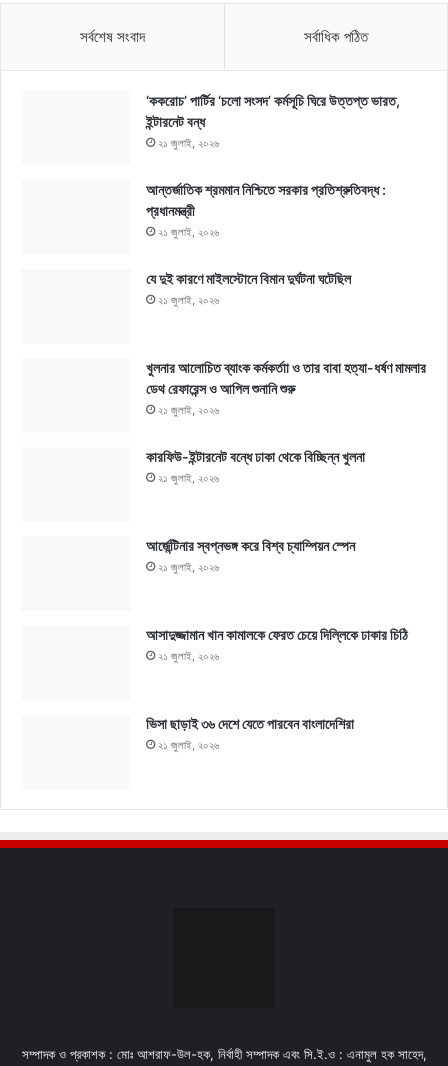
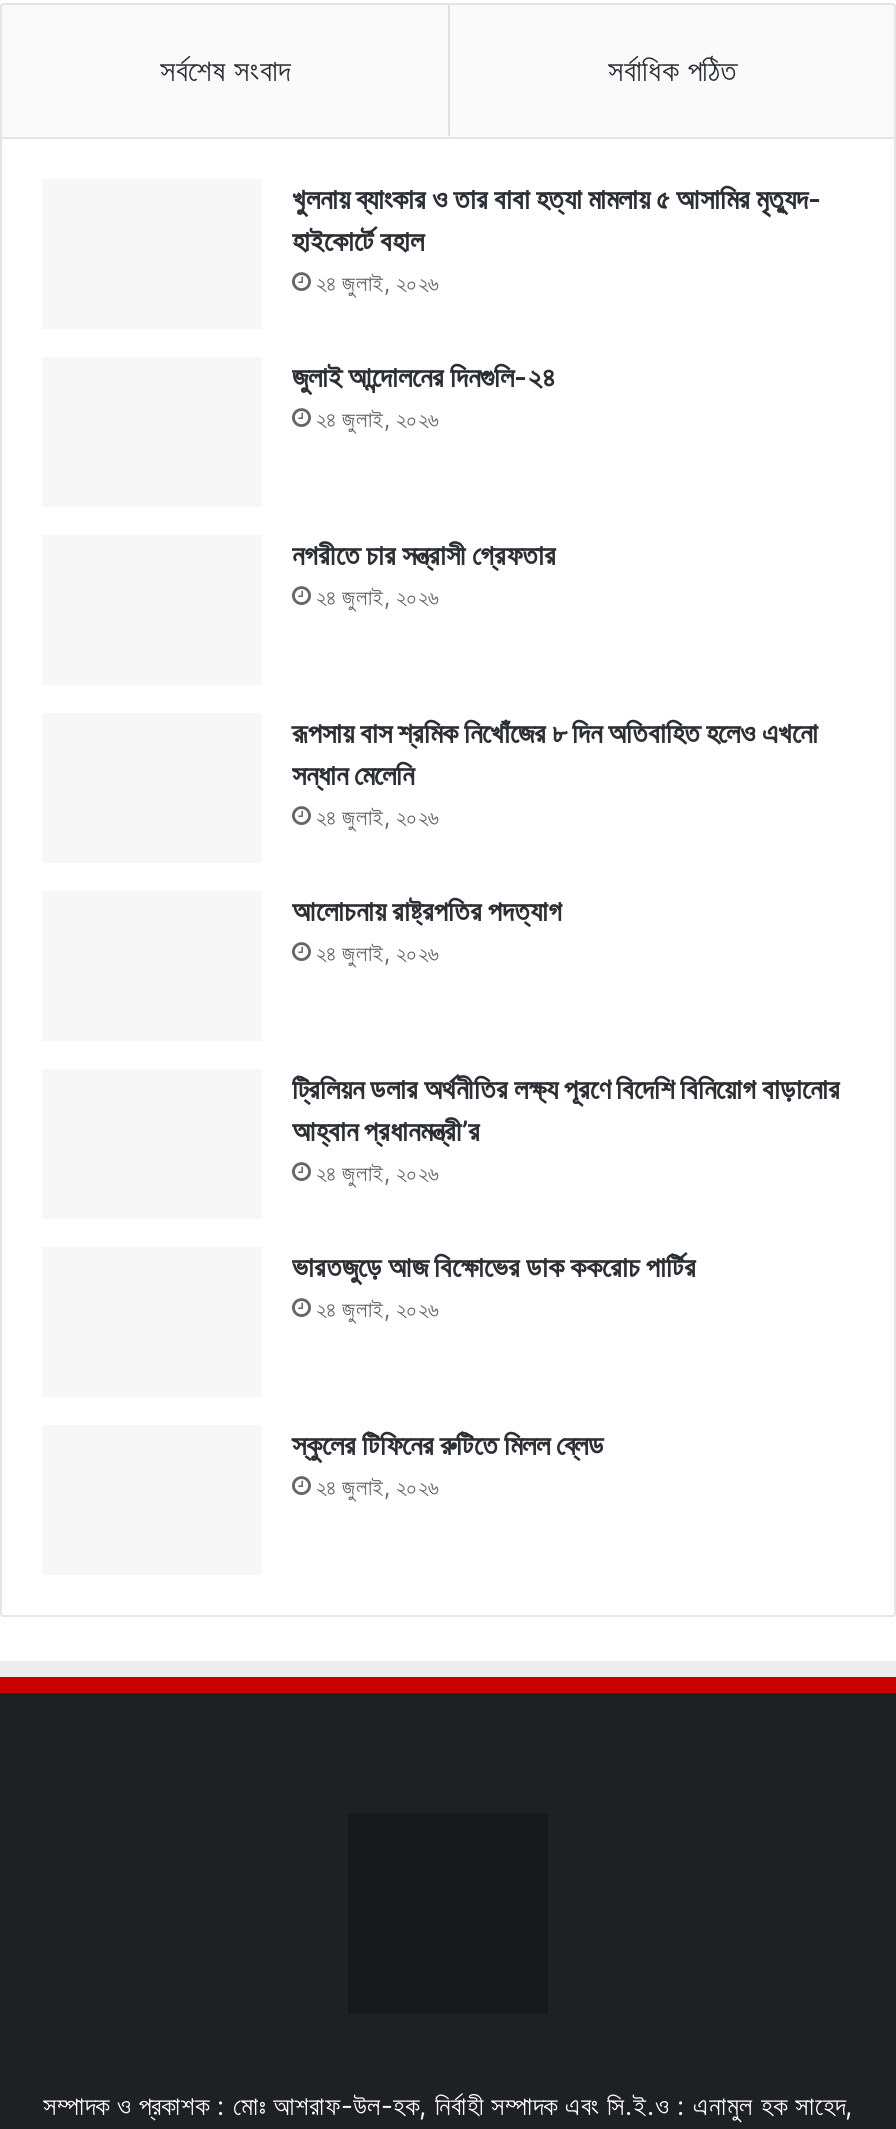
[146,92,400,150] ‘ককরোচ’ পার্টির ‘চলো সংসদ’ কর্মসূচি ঘিরে উত্তপ্ত ভারত, | ইন্টারনেট বন্ধ | ২১ জুলাই, ২০২৬ -> [292,181,822,297] খুলনায় ব্যাংকার ও তার বাবা হত্যা মামলায় ৫ আসামির মৃত্যুদ- | হাইকোর্টে বহাল | ২৪ জুলাই, ২০২৬
[146,181,386,239] আন্তর্জাতিক শ্রমমান নিশ্চিতে সরকার প্রতিশ্রুতিবদ্ধ : | প্রধানমন্ত্রী | ২১ জুলাই, ২০২৬ -> [292,359,556,433] জুলাই আন্দোলনের দিনগুলি-২৪ | ২৪ জুলাই, ২০২৬
[146,270,351,307] যে দুই কারণে মাইলস্টোনে বিমান দুর্ঘটনা ঘটেছিল | ২১ জুলাই, ২০২৬ -> [292,537,556,611] নগরীতে চার সন্ত্রাসী গ্রেফতার | ২৪ জুলাই, ২০২৬
[146,359,426,417] খুলনার আলোচিত ব্যাংক কর্মকর্তাা ও তার বাবা হত্যা-ধর্ষণ মামলার | ডেথ রেফারেন্স ও আপিল শুনানি শুরু | ২১ জুলাই, ২০২৬ -> [292,715,818,831] রূপসায় বাস শ্রমিক নিখোঁজের ৮ দিন অতিবাহিত হলেও এখনো | সন্ধান মেলেনি | ২৪ জুলাই, ২০২৬
[146,448,365,485] কারফিউ-ইন্টারনেট বন্ধে ঢাকা থেকে বিচ্ছিন্ন খুলনা | ২১ জুলাই, ২০২৬ -> [292,893,562,967] আলোচনায় রাষ্ট্রপতির পদত্যাগ | ২৪ জুলাই, ২০২৬
[146,537,355,574] আর্জেন্টিনার স্বপ্নভঙ্গ করে বিশ্ব চ্যাম্পিয়ন স্পেন | ২১ জুলাই, ২০২৬ -> [292,1071,840,1187] ট্রিলিয়ন ডলার অর্থনীতির লক্ষ্য পূরণে বিদেশি বিনিয়োগ বাড়ানোর | আহ্বান প্রধানমন্ত্রী’র | ২৪ জুলাই, ২০২৬
[146,626,408,663] আসাদুজ্জামান খান কামালকে ফেরত চেয়ে দিল্লিকে ঢাকার চিঠি | ২১ জুলাই, ২০২৬ -> [292,1249,696,1323] ভারতজুড়ে আজ বিক্ষোভের ডাক ককরোচ পার্টির | ২৪ জুলাই, ২০২৬
[146,715,354,752] ভিসা ছাড়াই ৩৬ দেশে যেতে পারবেন বাংলাদেশিরা | ২১ জুলাই, ২০২৬ -> [292,1427,604,1501] স্কুলের টিফিনের রুটিতে মিলল ব্লেড | ২৪ জুলাই, ২০২৬

